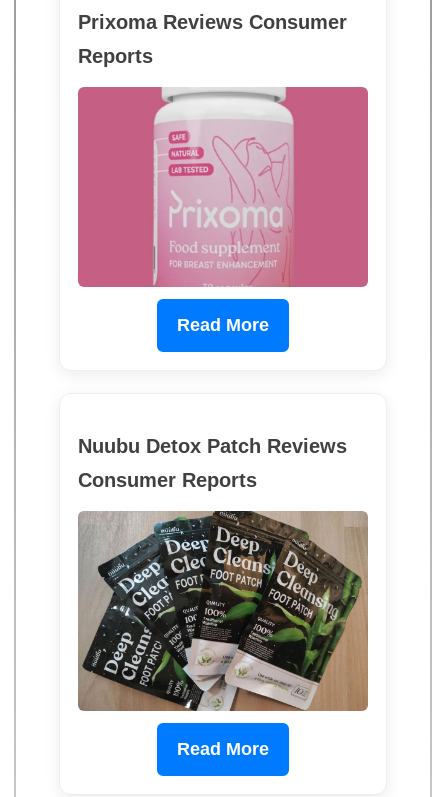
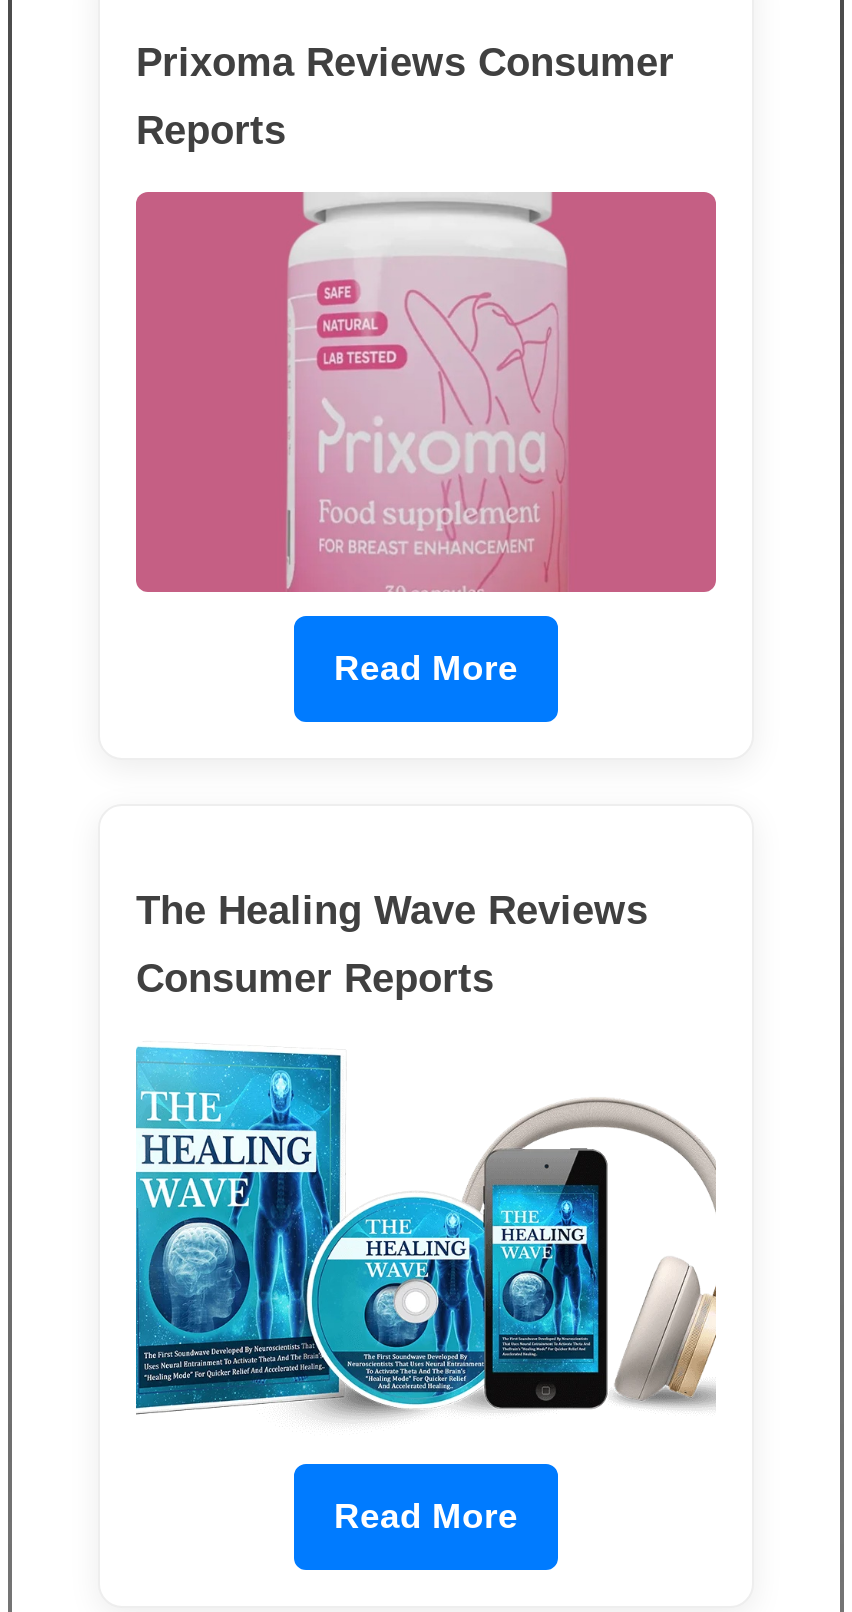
[78,435,347,457] Nuubu Detox Patch Reviews -> [136,888,648,932] The Healing Wave Reviews
[77,510,369,712] [image] -> [134,1040,716,1440] [image]

